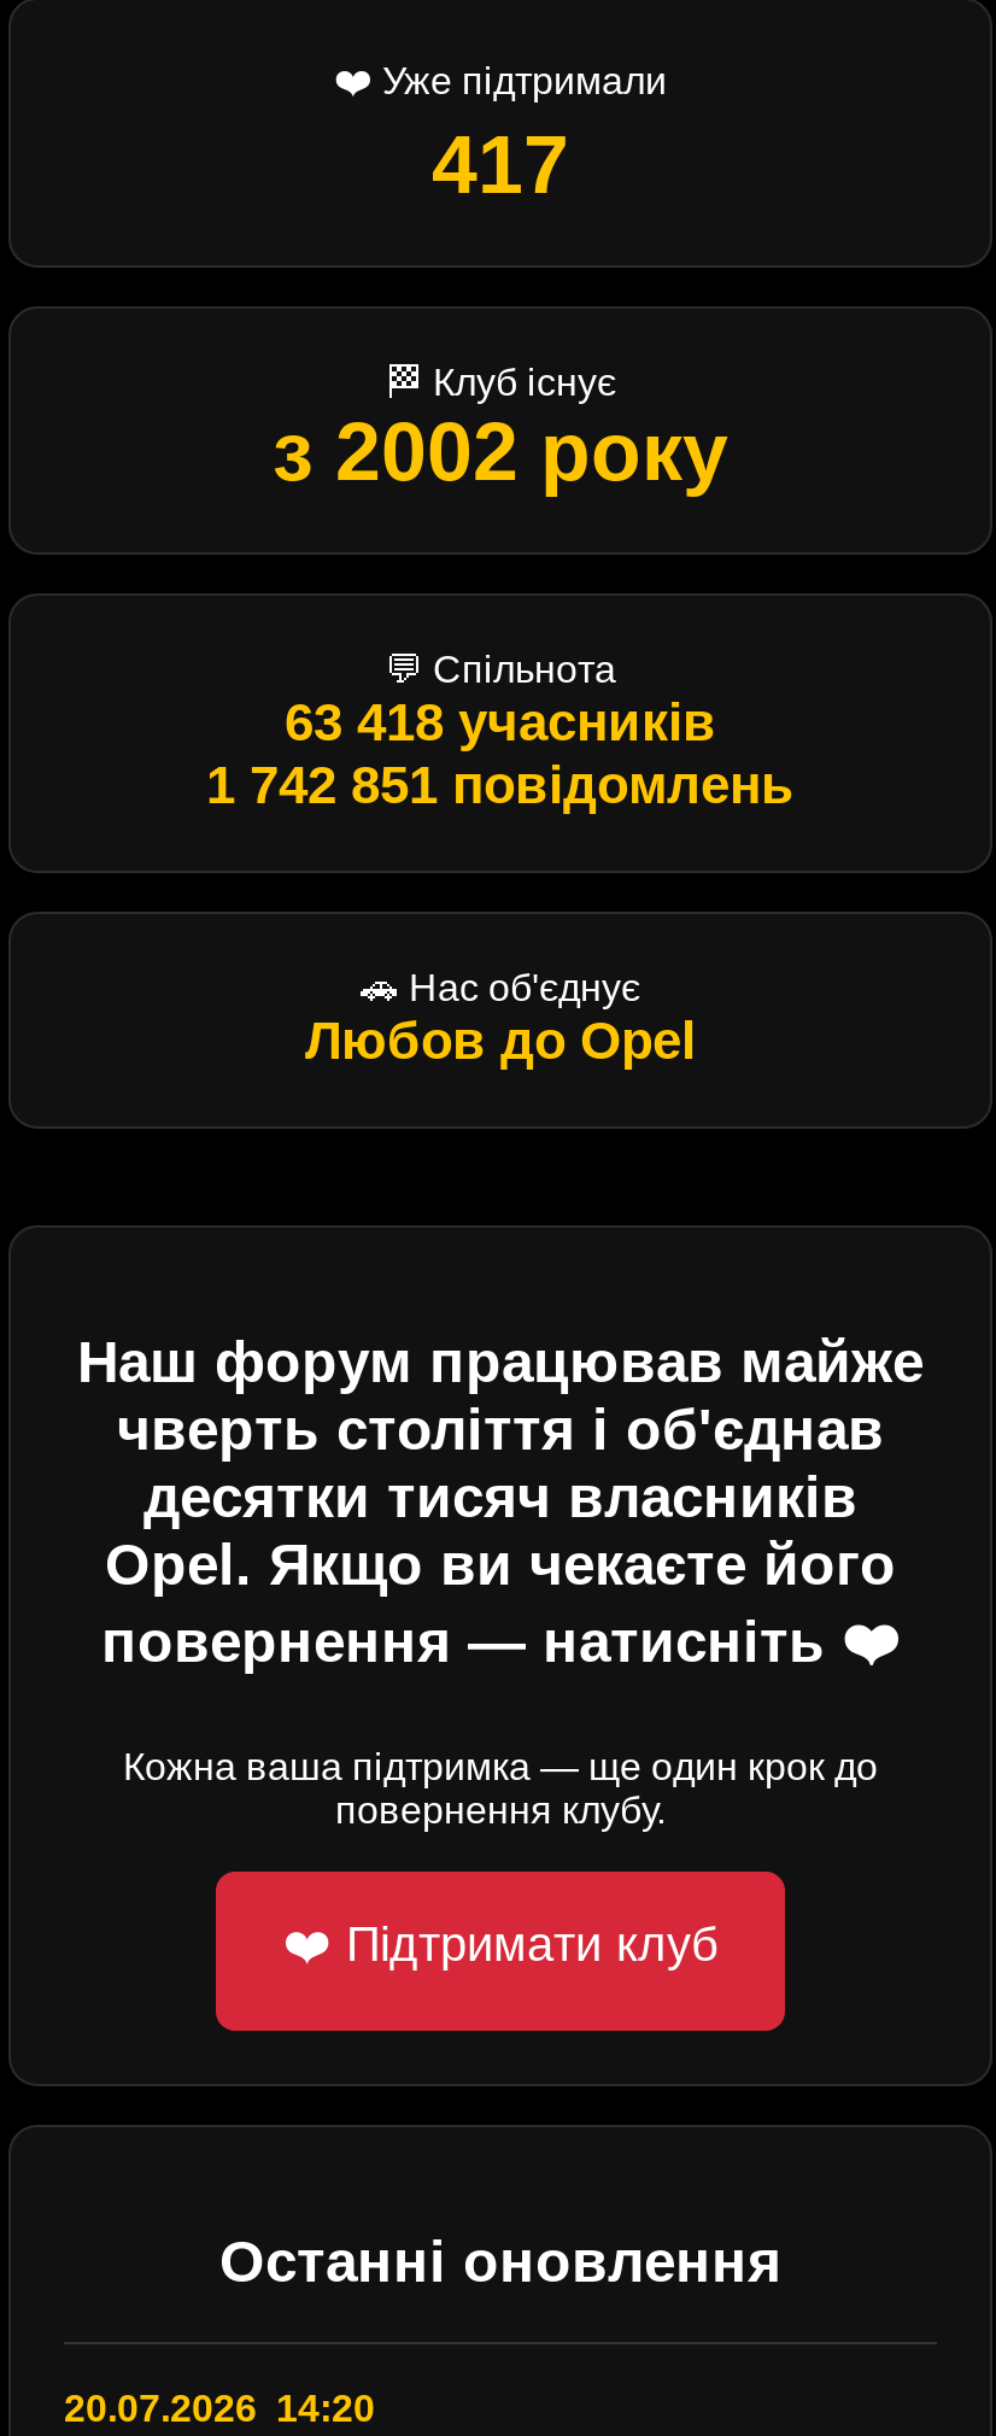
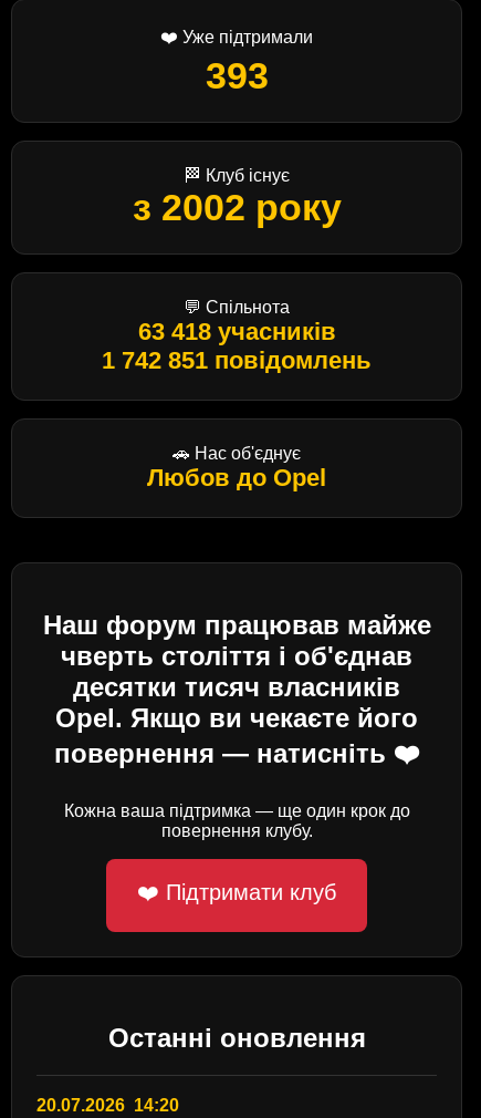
[432,118,569,210] 417 -> [205,54,268,96] 393

